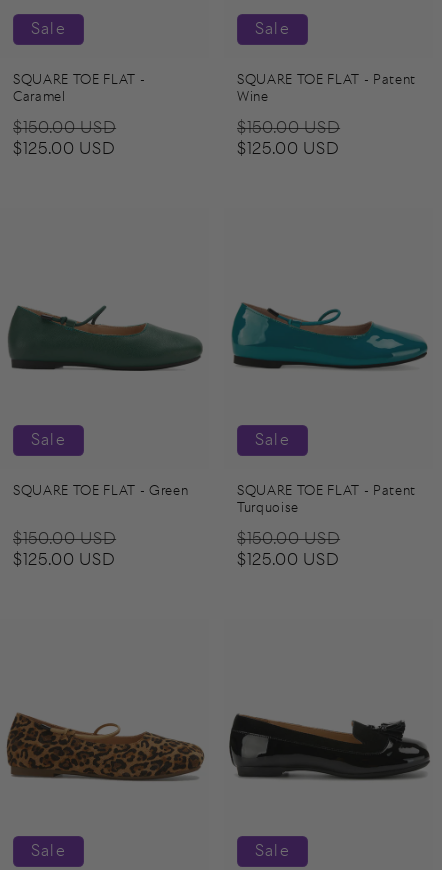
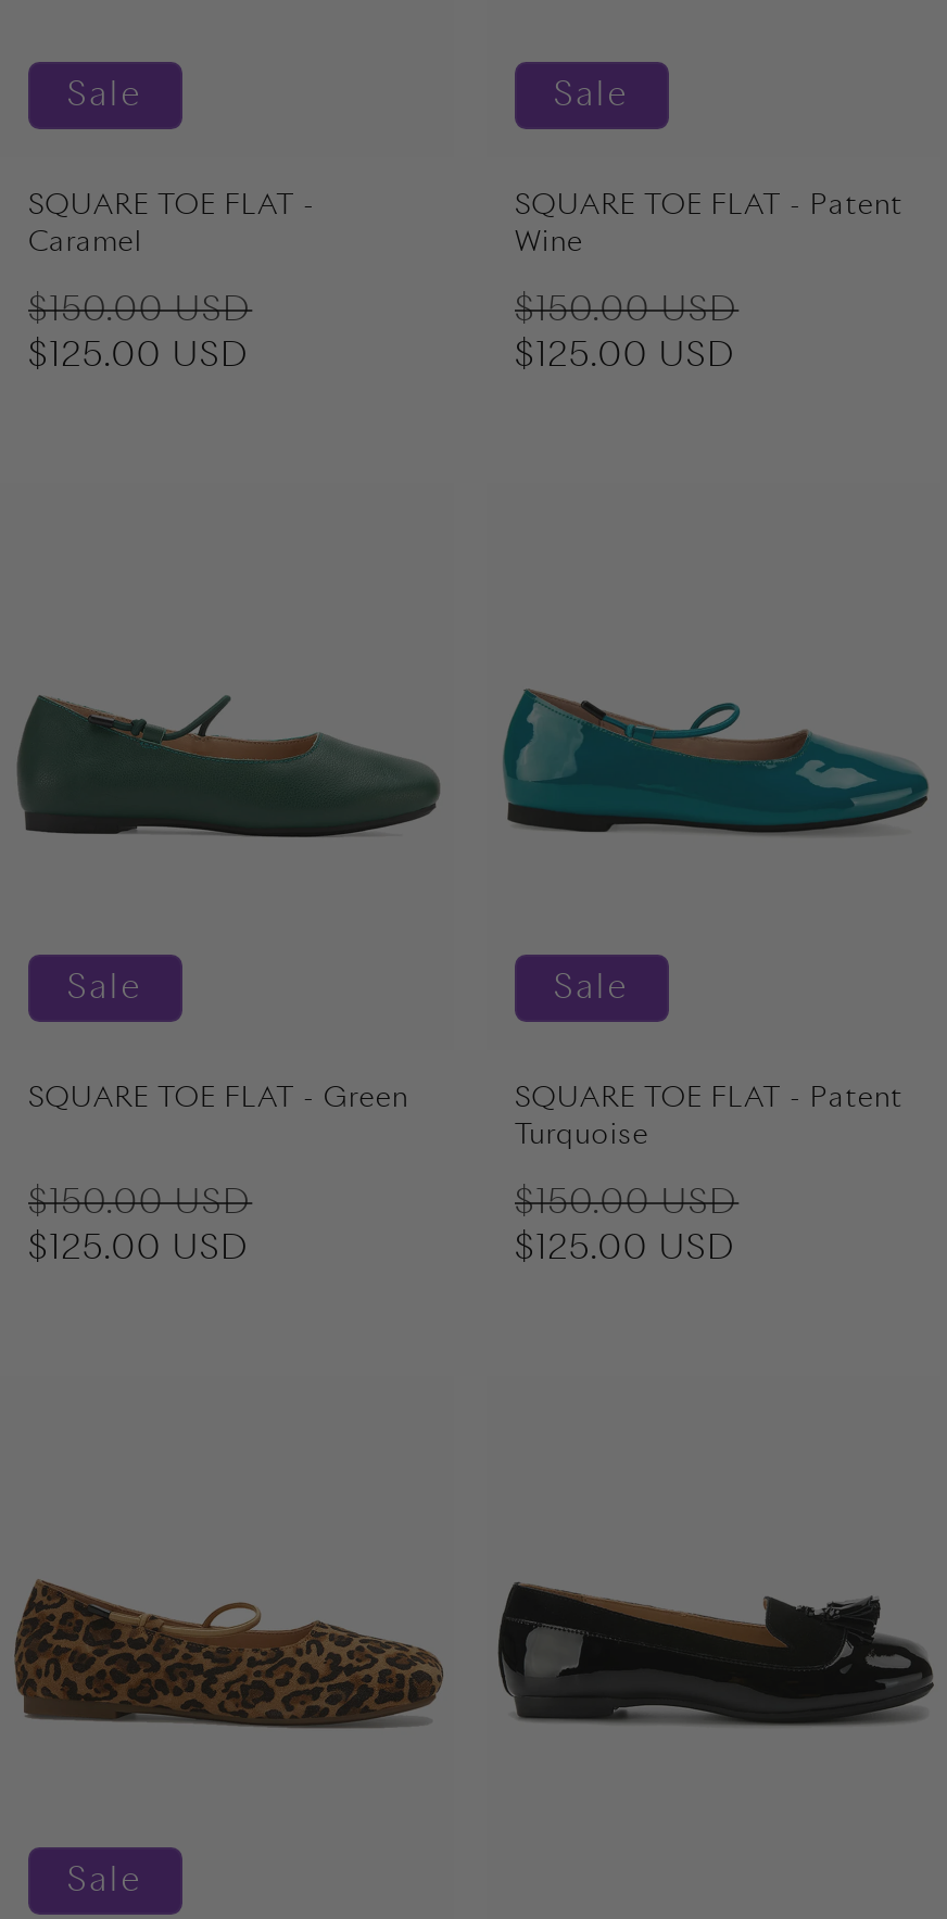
[255,840,290,860] Sale -> none

